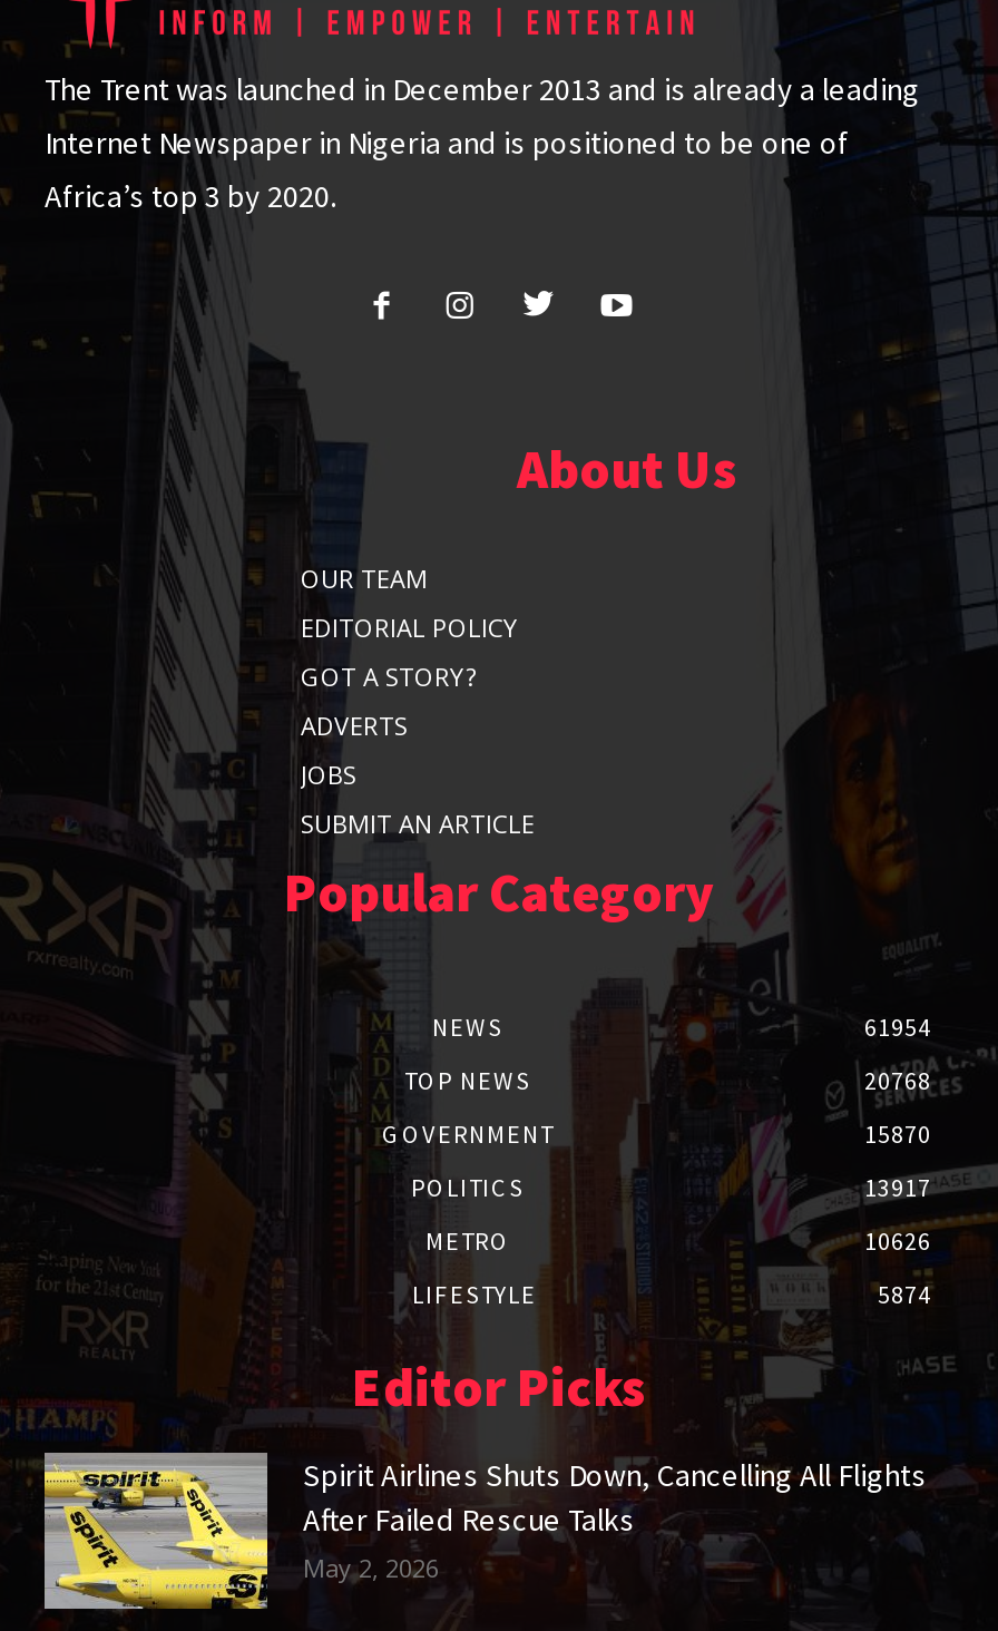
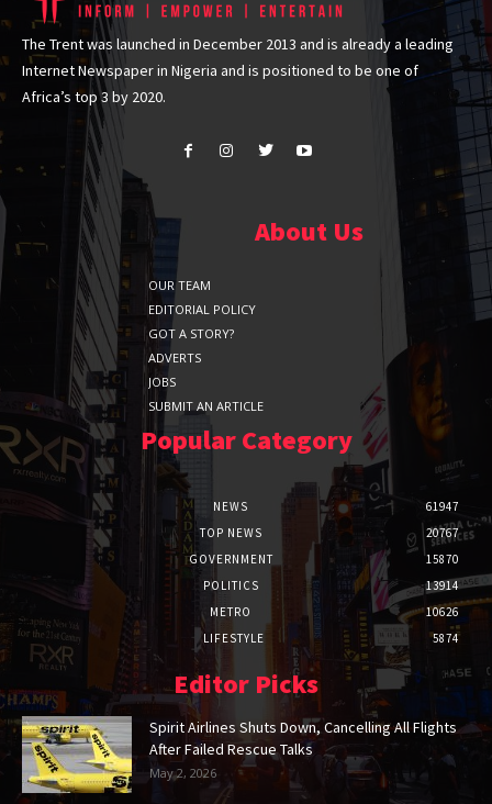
[864,1012,931,1043] 61954 -> [426,499,459,514] 61947
[864,1065,931,1097] 20768 -> [426,525,459,541] 20767
[864,1172,931,1204] 13917 -> [426,578,459,593] 13914

